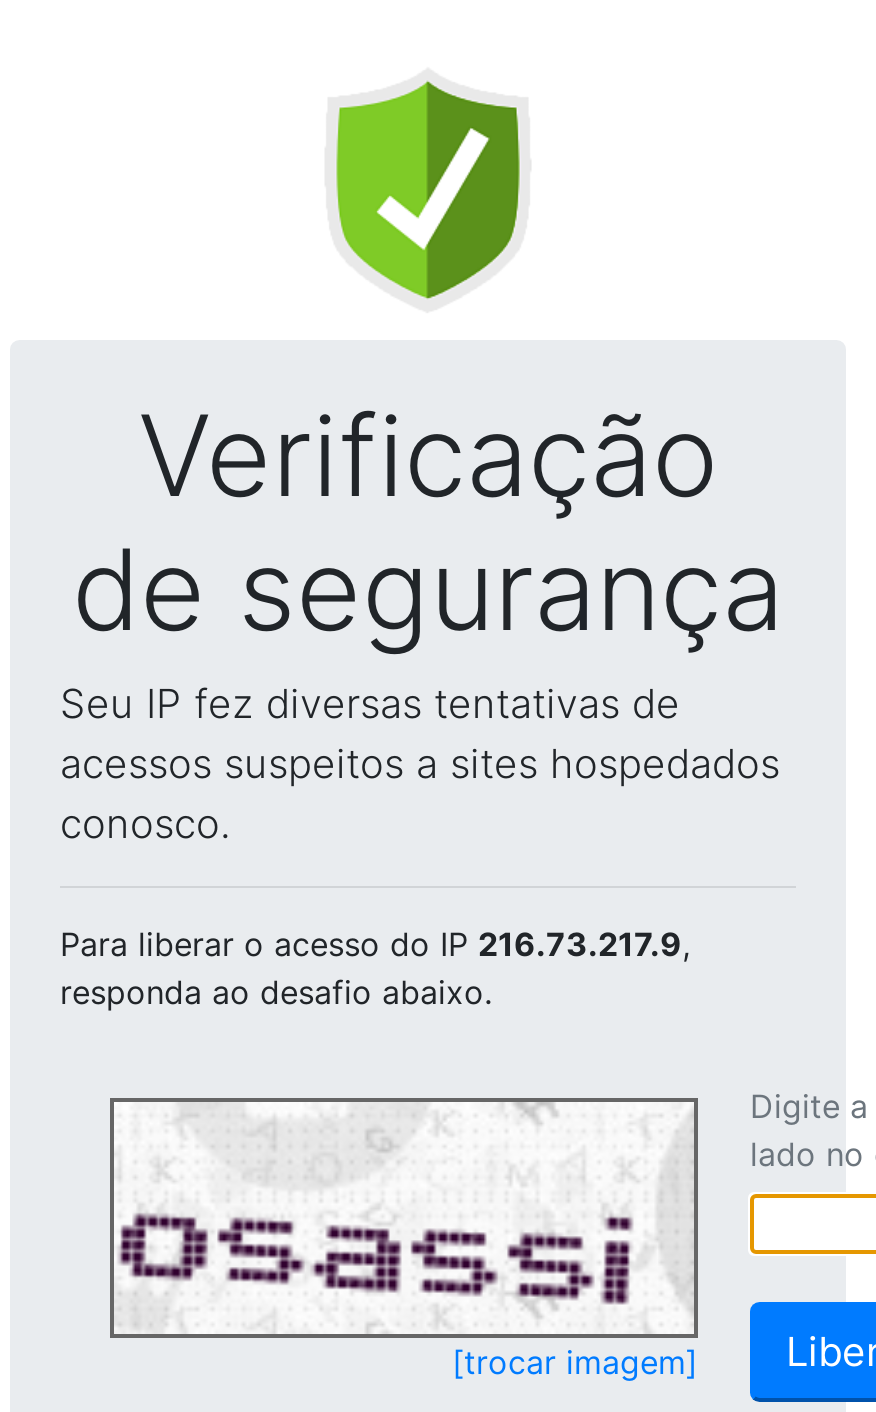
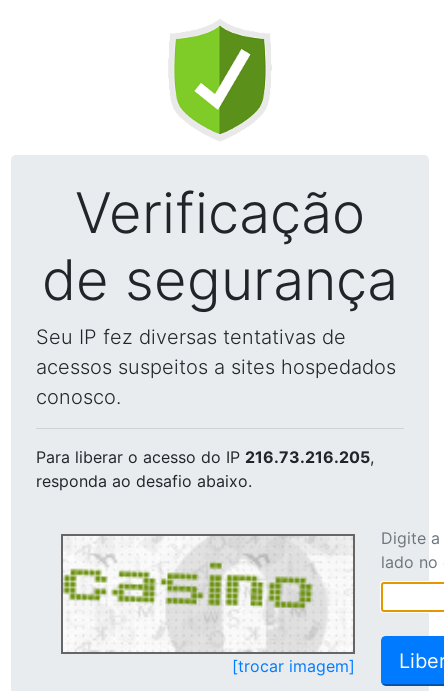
[60,924,690,964] Para liberar o acesso do IP 216.73.217.9, -> [36,447,374,467] Para liberar o acesso do IP 216.73.216.205,
[114,1104,632,1330] [image] -> [62,538,321,649] [image]

